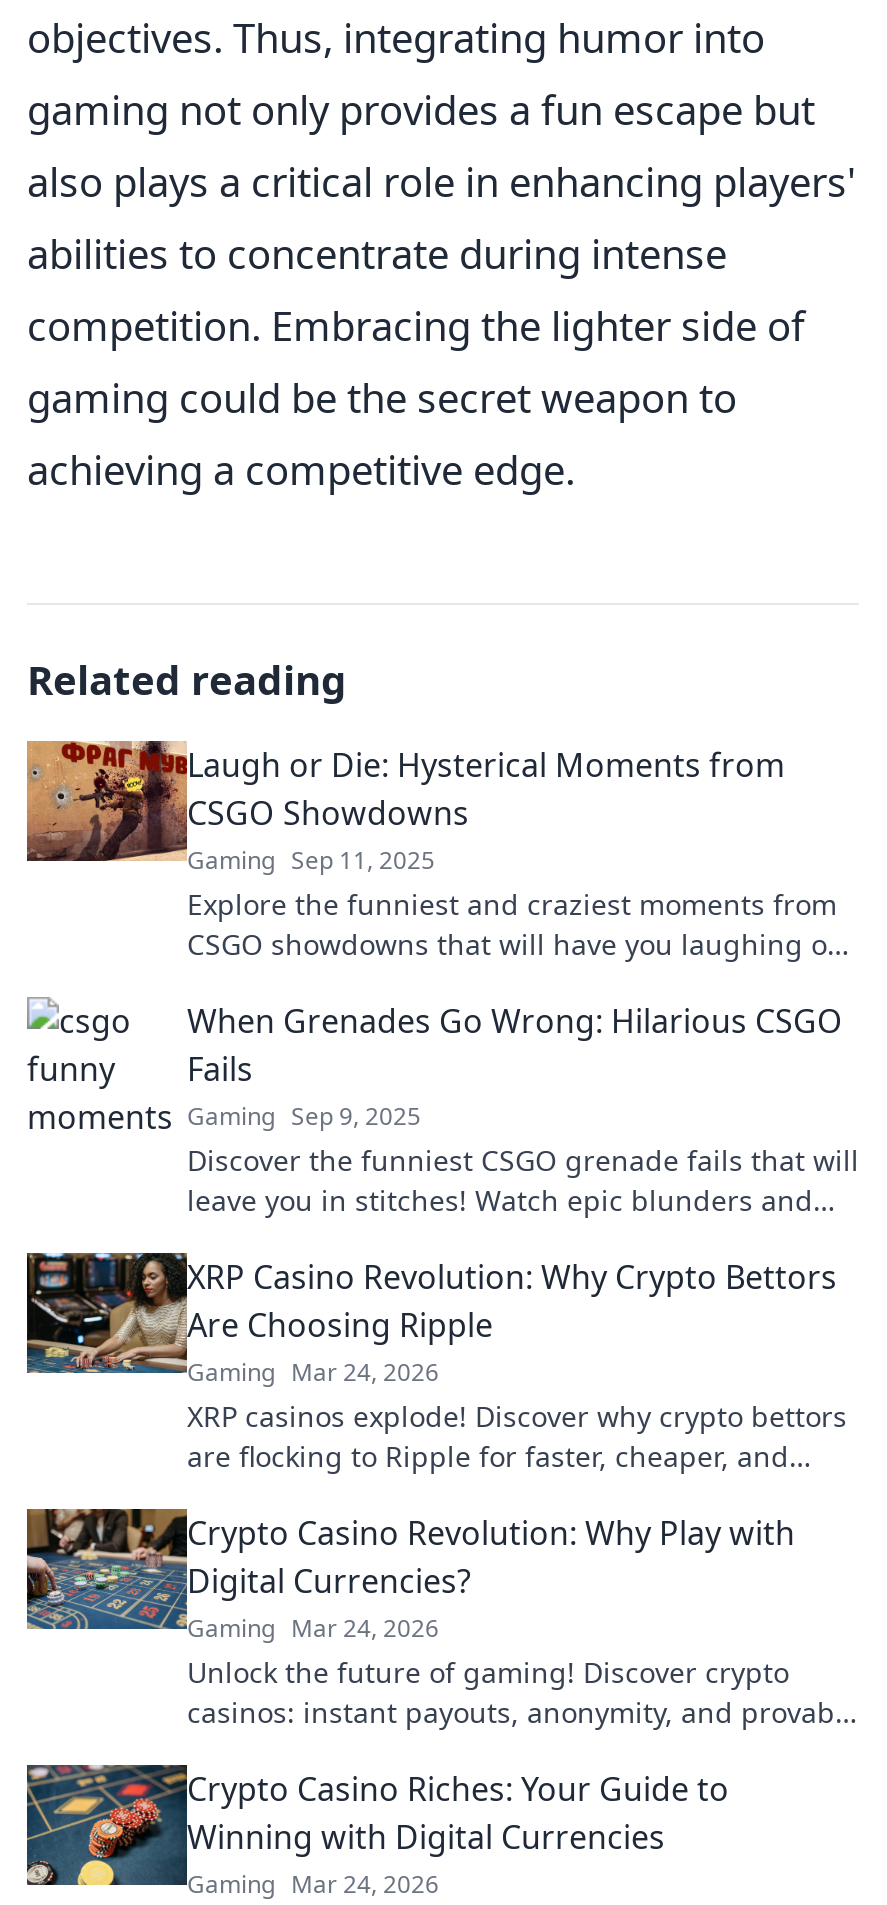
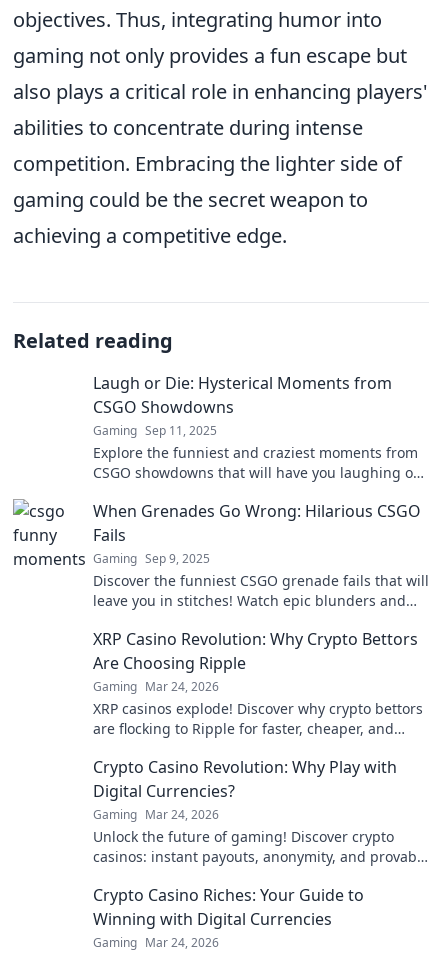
[25,739,181,863] [image] -> none
[25,1251,181,1375] [image] -> none
[25,1507,181,1631] [image] -> none
[25,1763,181,1887] [image] -> none

